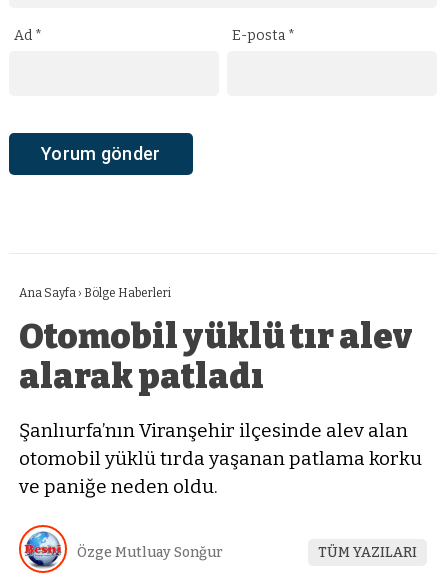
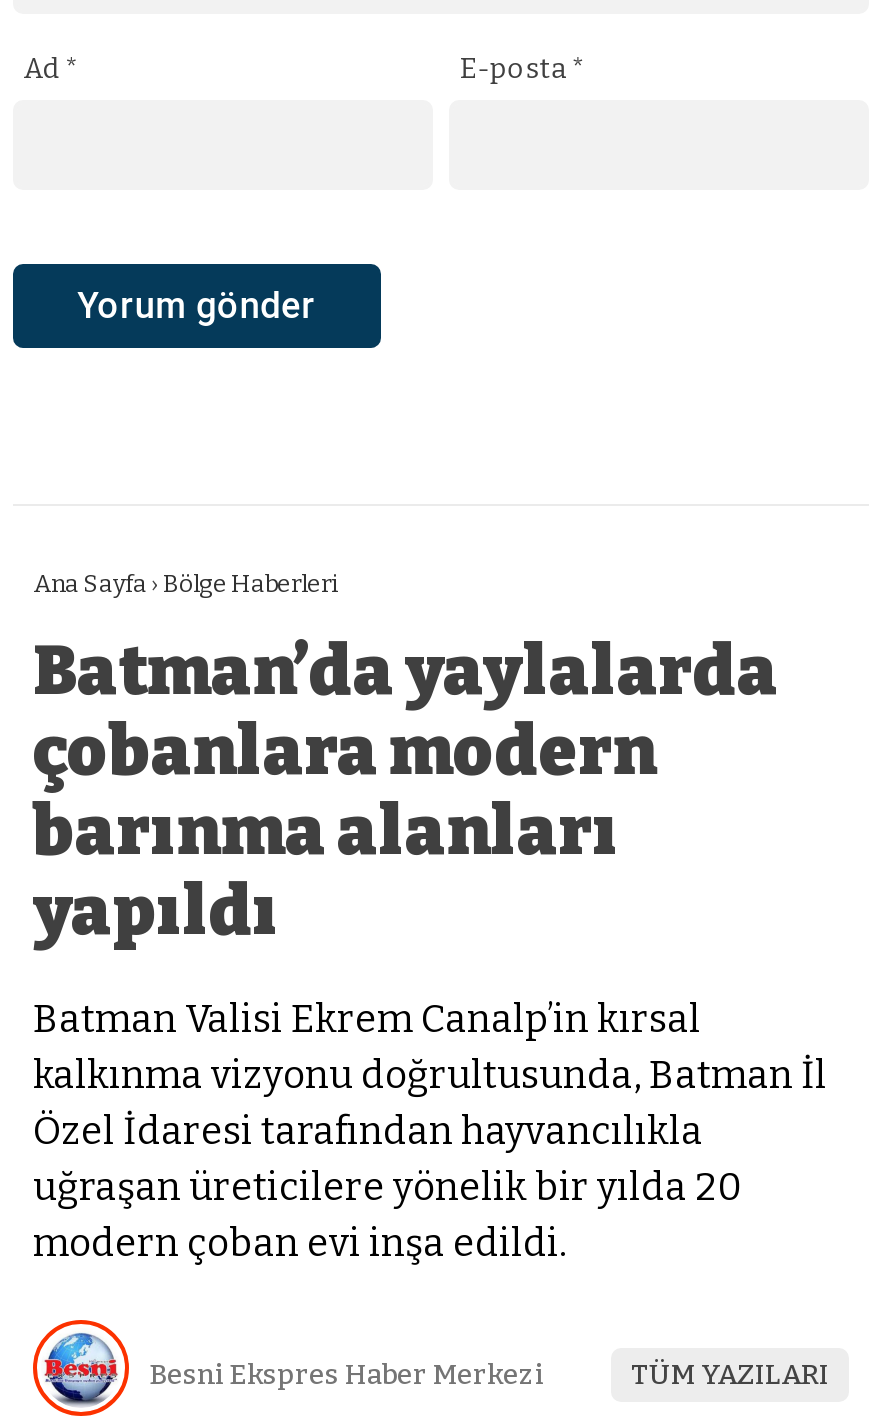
[19,316,412,397] Otomobil yüklü tır alev | alarak patladı -> [33,630,779,952] Batman’da yaylalarda | çobanlara modern | barınma alanları | yapıldı
[19,419,422,498] Şanlıurfa’nın Viranşehir ilçesinde alev alan | otomobil yüklü tırda yaşanan patlama korku | ve paniğe neden oldu. -> [33,996,827,1266] Batman Valisi Ekrem Canalp’in kırsal | kalkınma vizyonu doğrultusunda, Batman İl | Özel İdaresi tarafından hayvancılıkla | uğraşan üreticilere yönelik bir yılda 20 | modern çoban evi inşa edildi.
[77,544,223,561] Özge Mutluay Sonğur -> [149,1358,543,1392] Besni Ekspres Haber Merkezi

